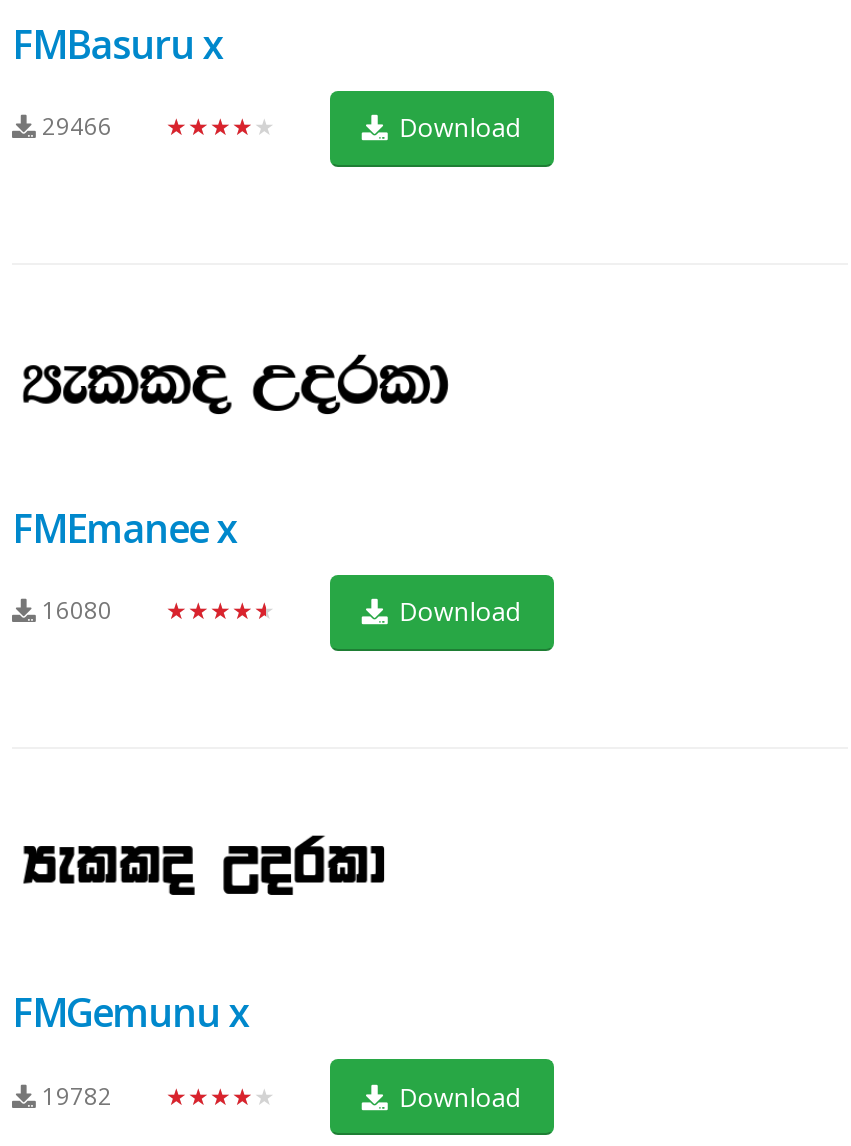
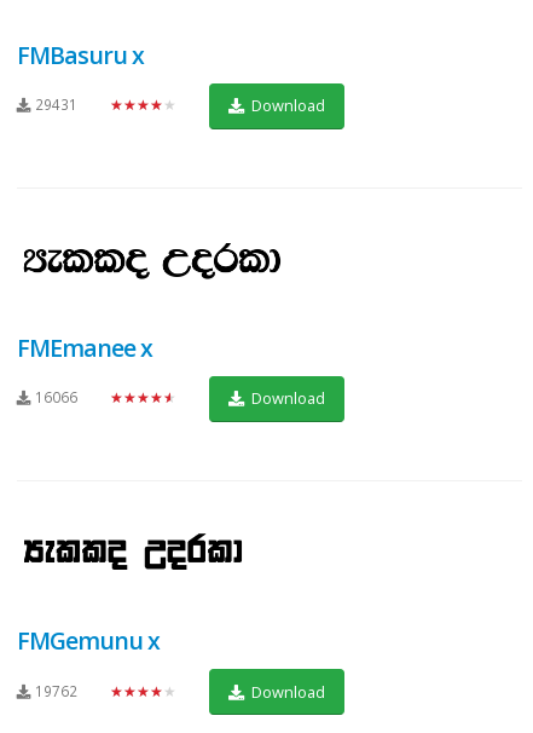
[42,108,112,140] 29466 -> [35,94,77,113] 29431
[42,593,112,625] 16080 -> [35,387,77,407] 16066
[42,1078,112,1110] 19782 -> [35,680,77,700] 19762

